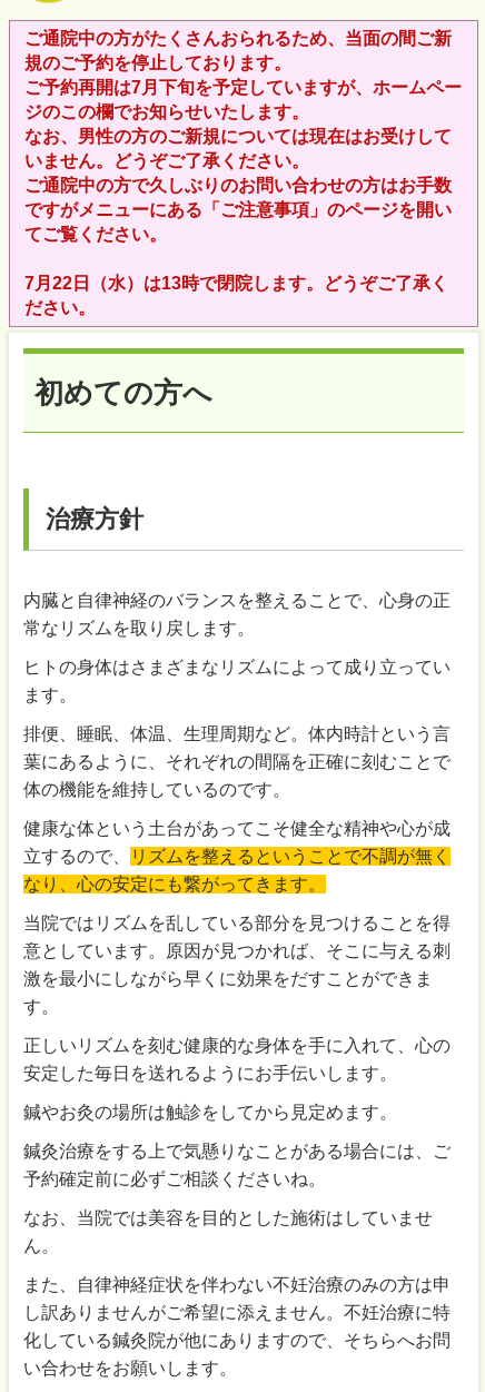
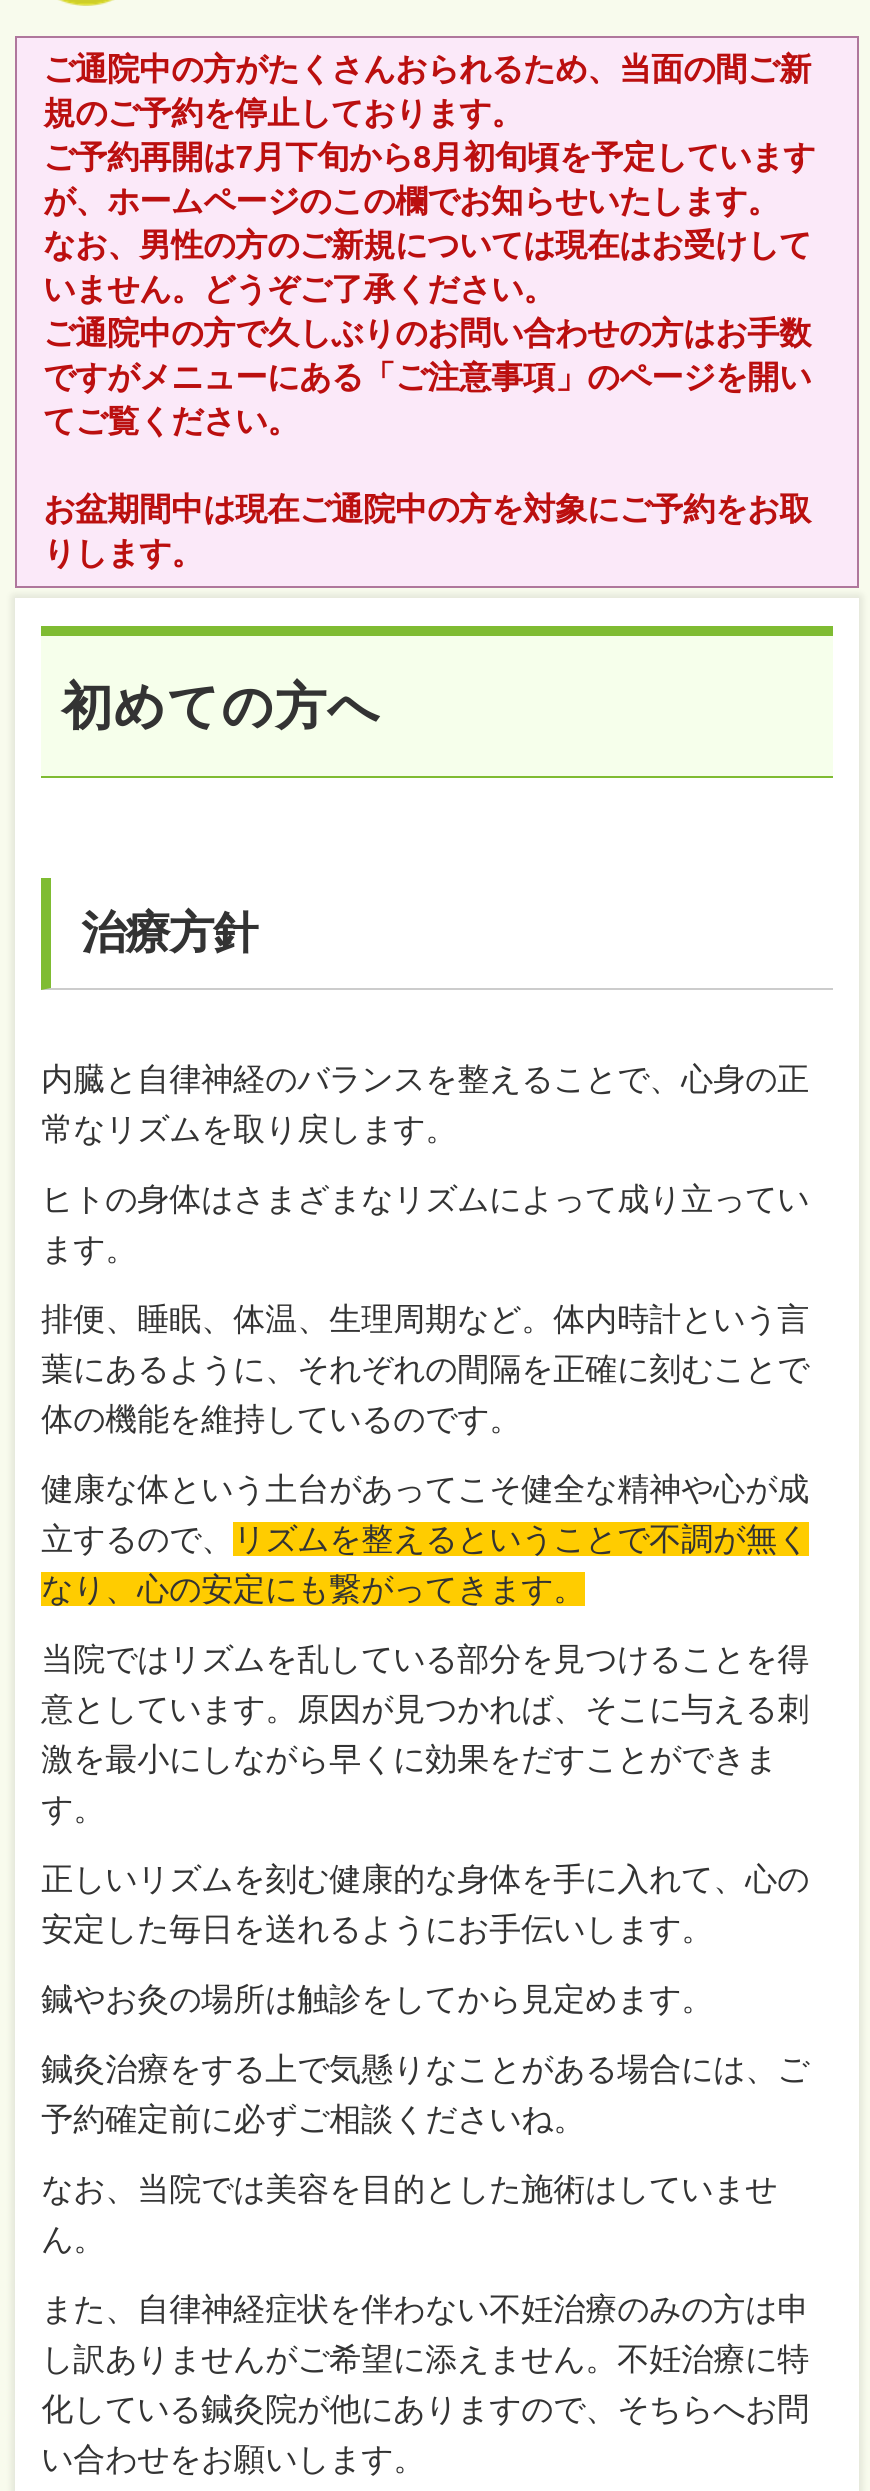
[25,78,462,122] ご予約再開は7月下旬を予定していますが、ホームペー | ジのこの欄でお知らせいたします。 -> [43,141,815,219] ご予約再開は7月下旬から8月初旬頃を予定しています | が、ホームページのこの欄でお知らせいたします。
[25,274,448,317] 7月22日（水）は13時で閉院します。どうぞご了承く | ださい。 -> [43,493,811,571] お盆期間中は現在ご通院中の方を対象にご予約をお取 | りします。

